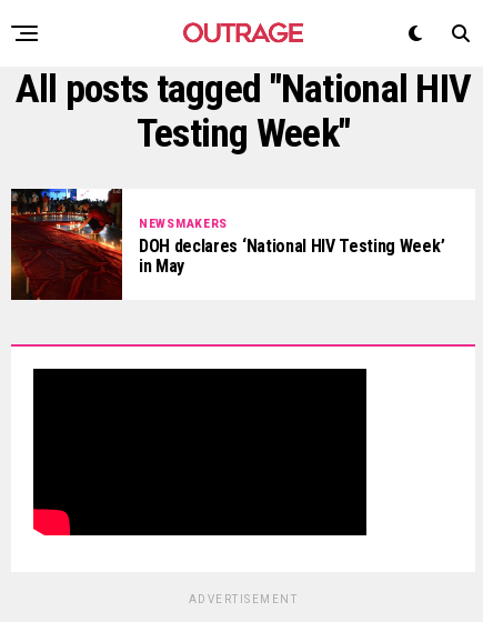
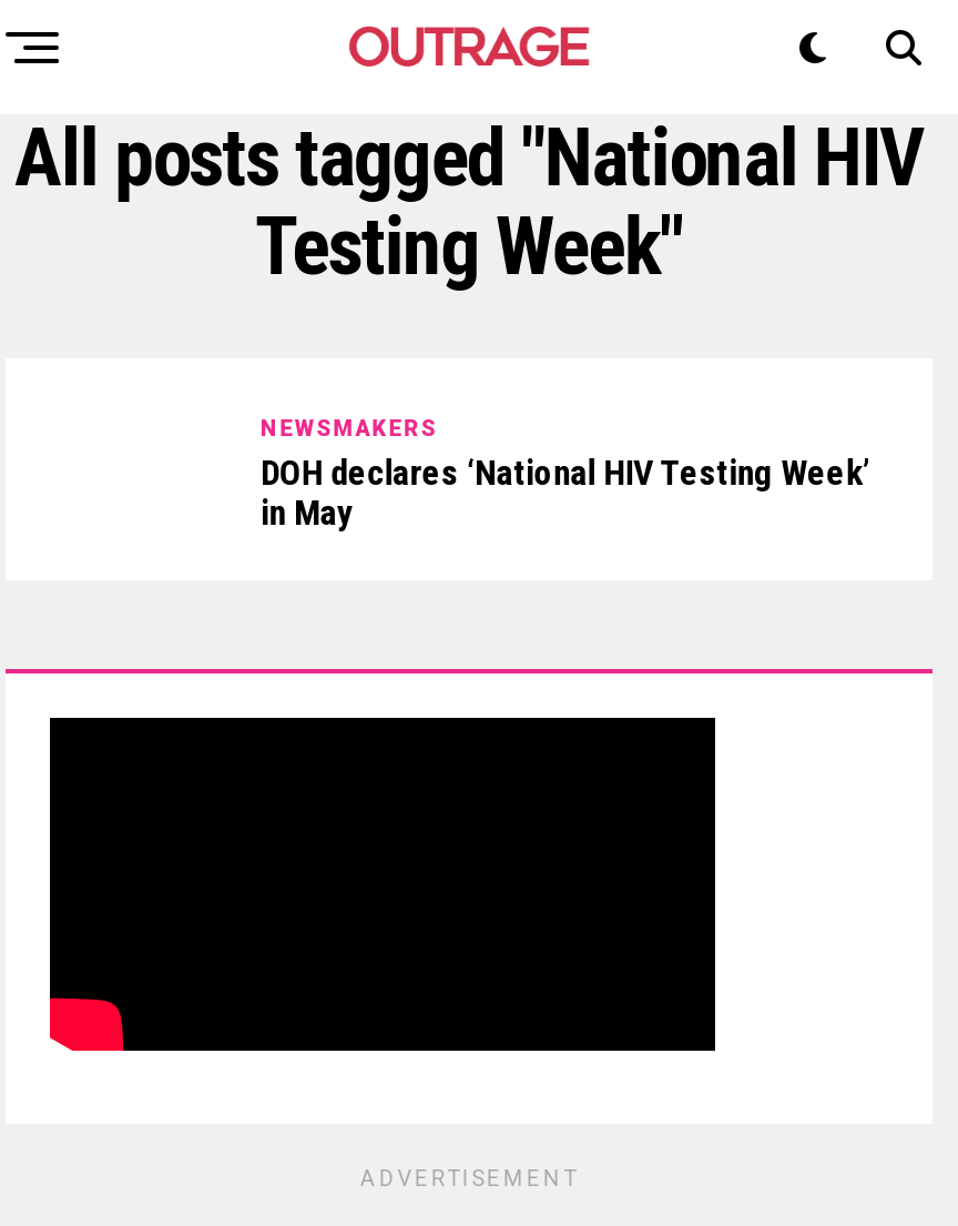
[10,188,123,301] [image] -> none

